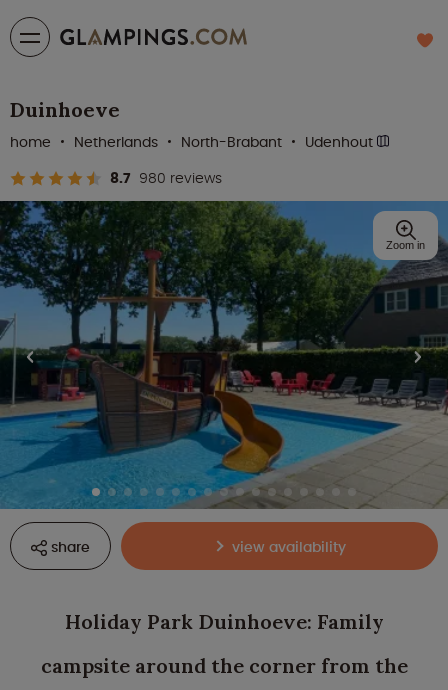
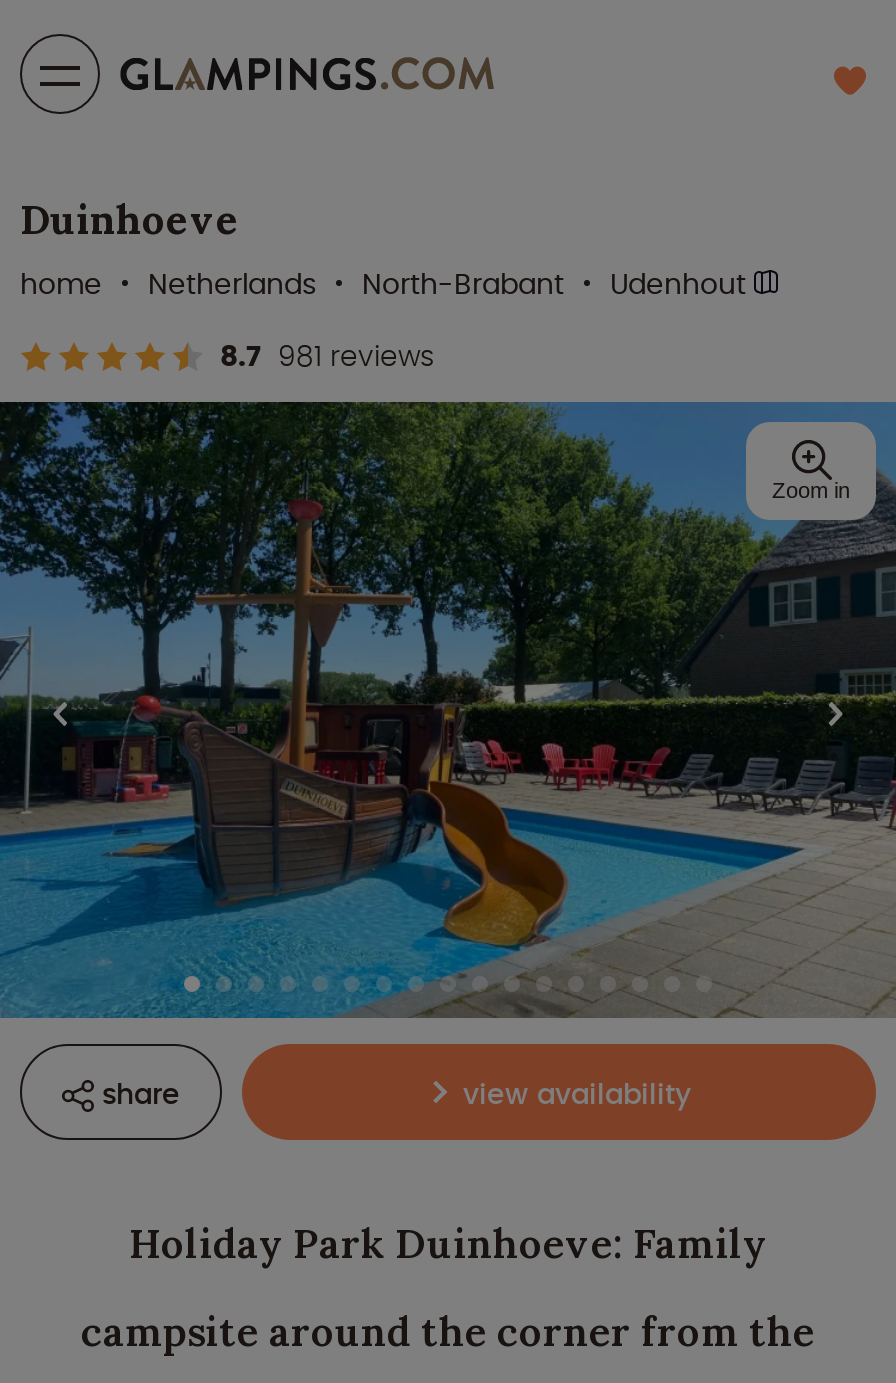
[110,168,222,188] 8.7 980 reviews -> [220,336,434,376] 8.7 981 reviews

